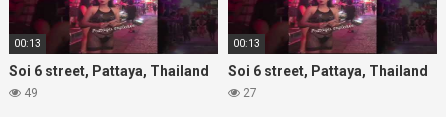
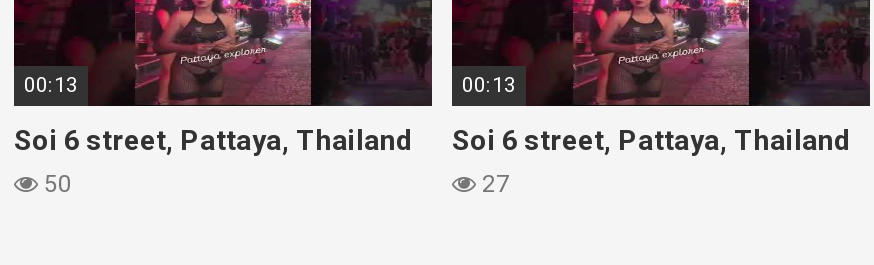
[21,85,38,99] 49 -> [38,171,72,199] 50

